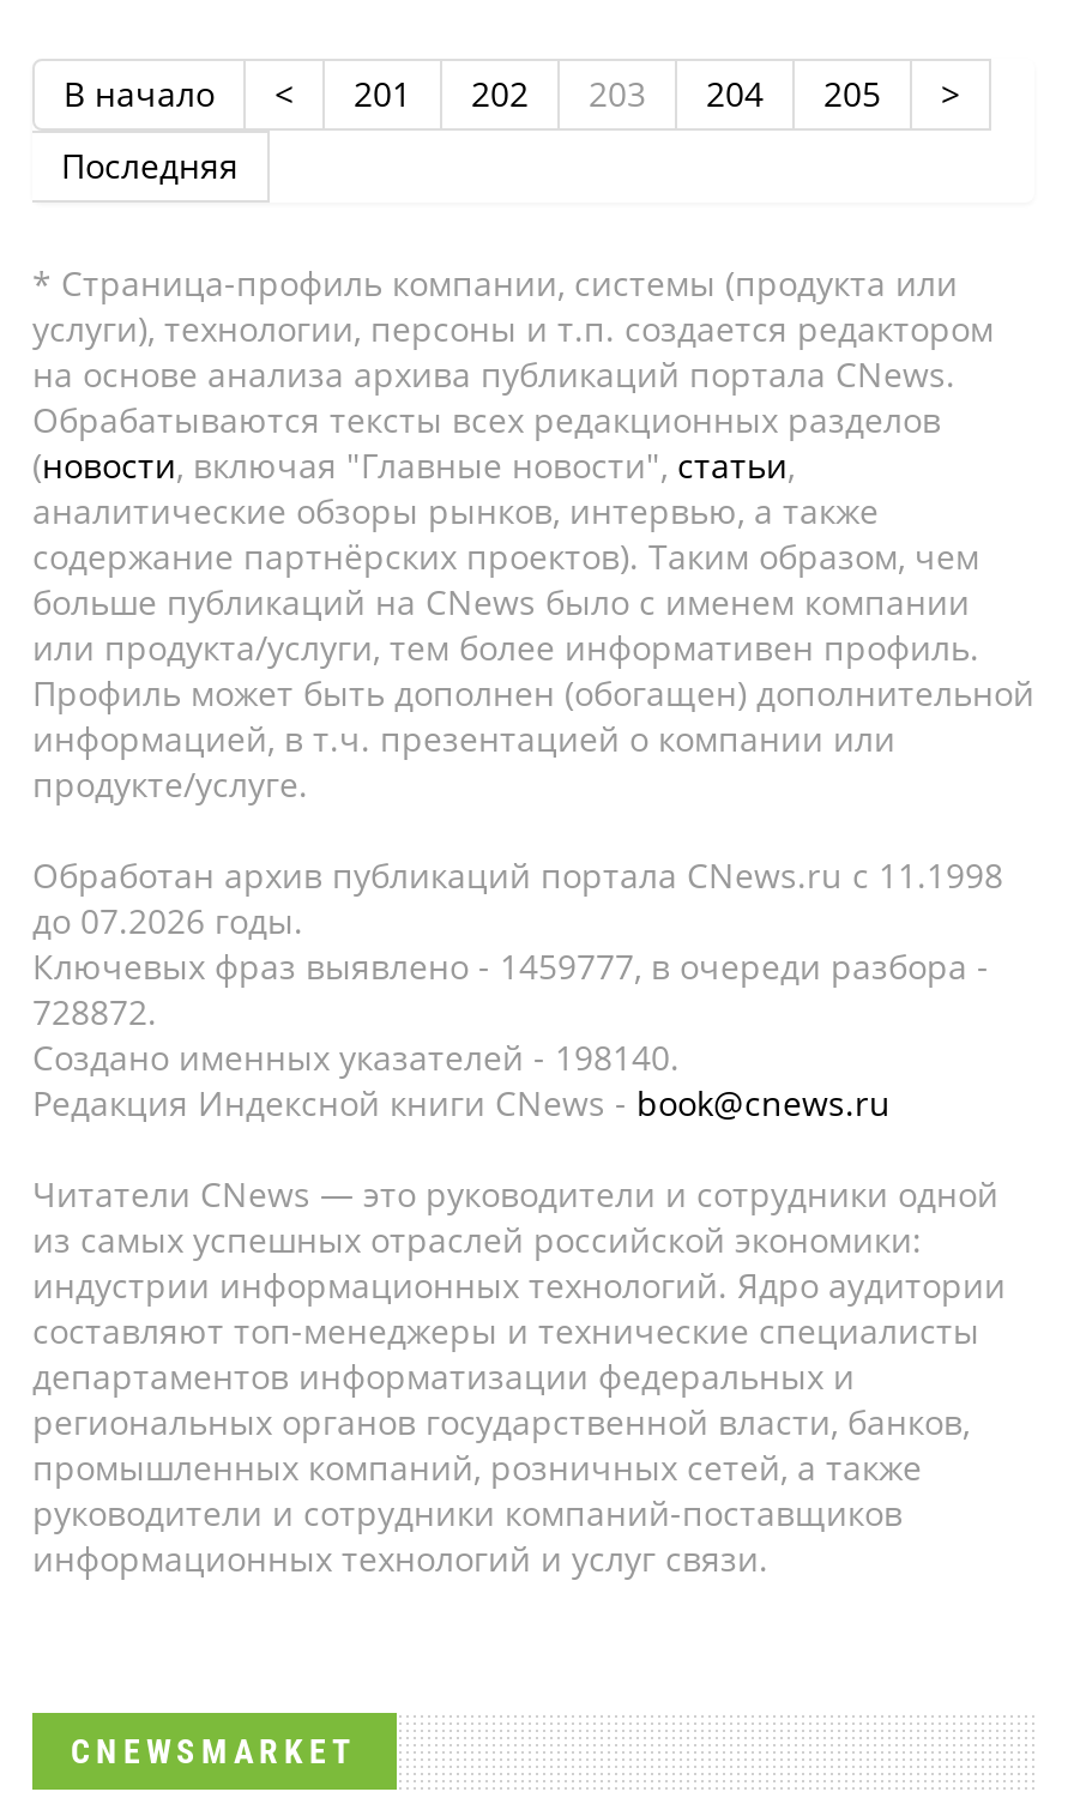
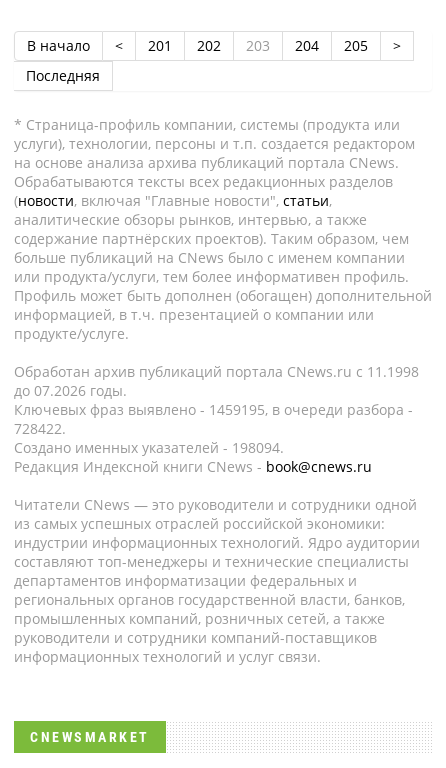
[32,942,989,988] Ключевых фраз выявлено - 1459777, в очереди разбора - -> [14,399,413,418] Ключевых фраз выявлено - 1459195, в очереди разбора -
[32,988,157,1033] 728872. -> [14,418,66,437] 728422.
[32,1033,680,1079] Создано именных указателей - 198140. -> [14,437,284,456] Создано именных указателей - 198094.

